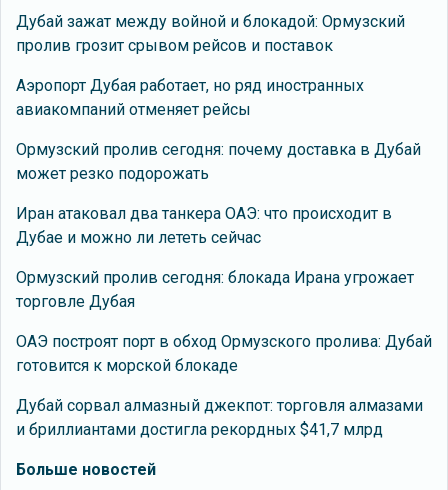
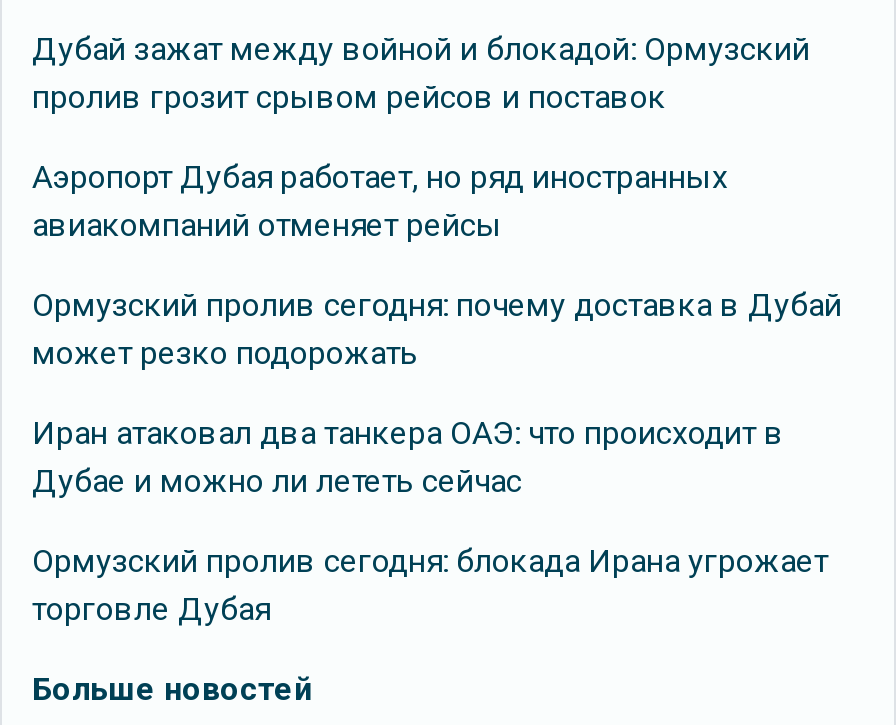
[16,332,432,439] ОАЭ построят порт в обход Ормузского пролива: Дубай | готовится к морской блокаде | Дубай сорвал алмазный джекпот: торговля алмазами | и бриллиантами достигла рекордных $41,7 млрд -> none

